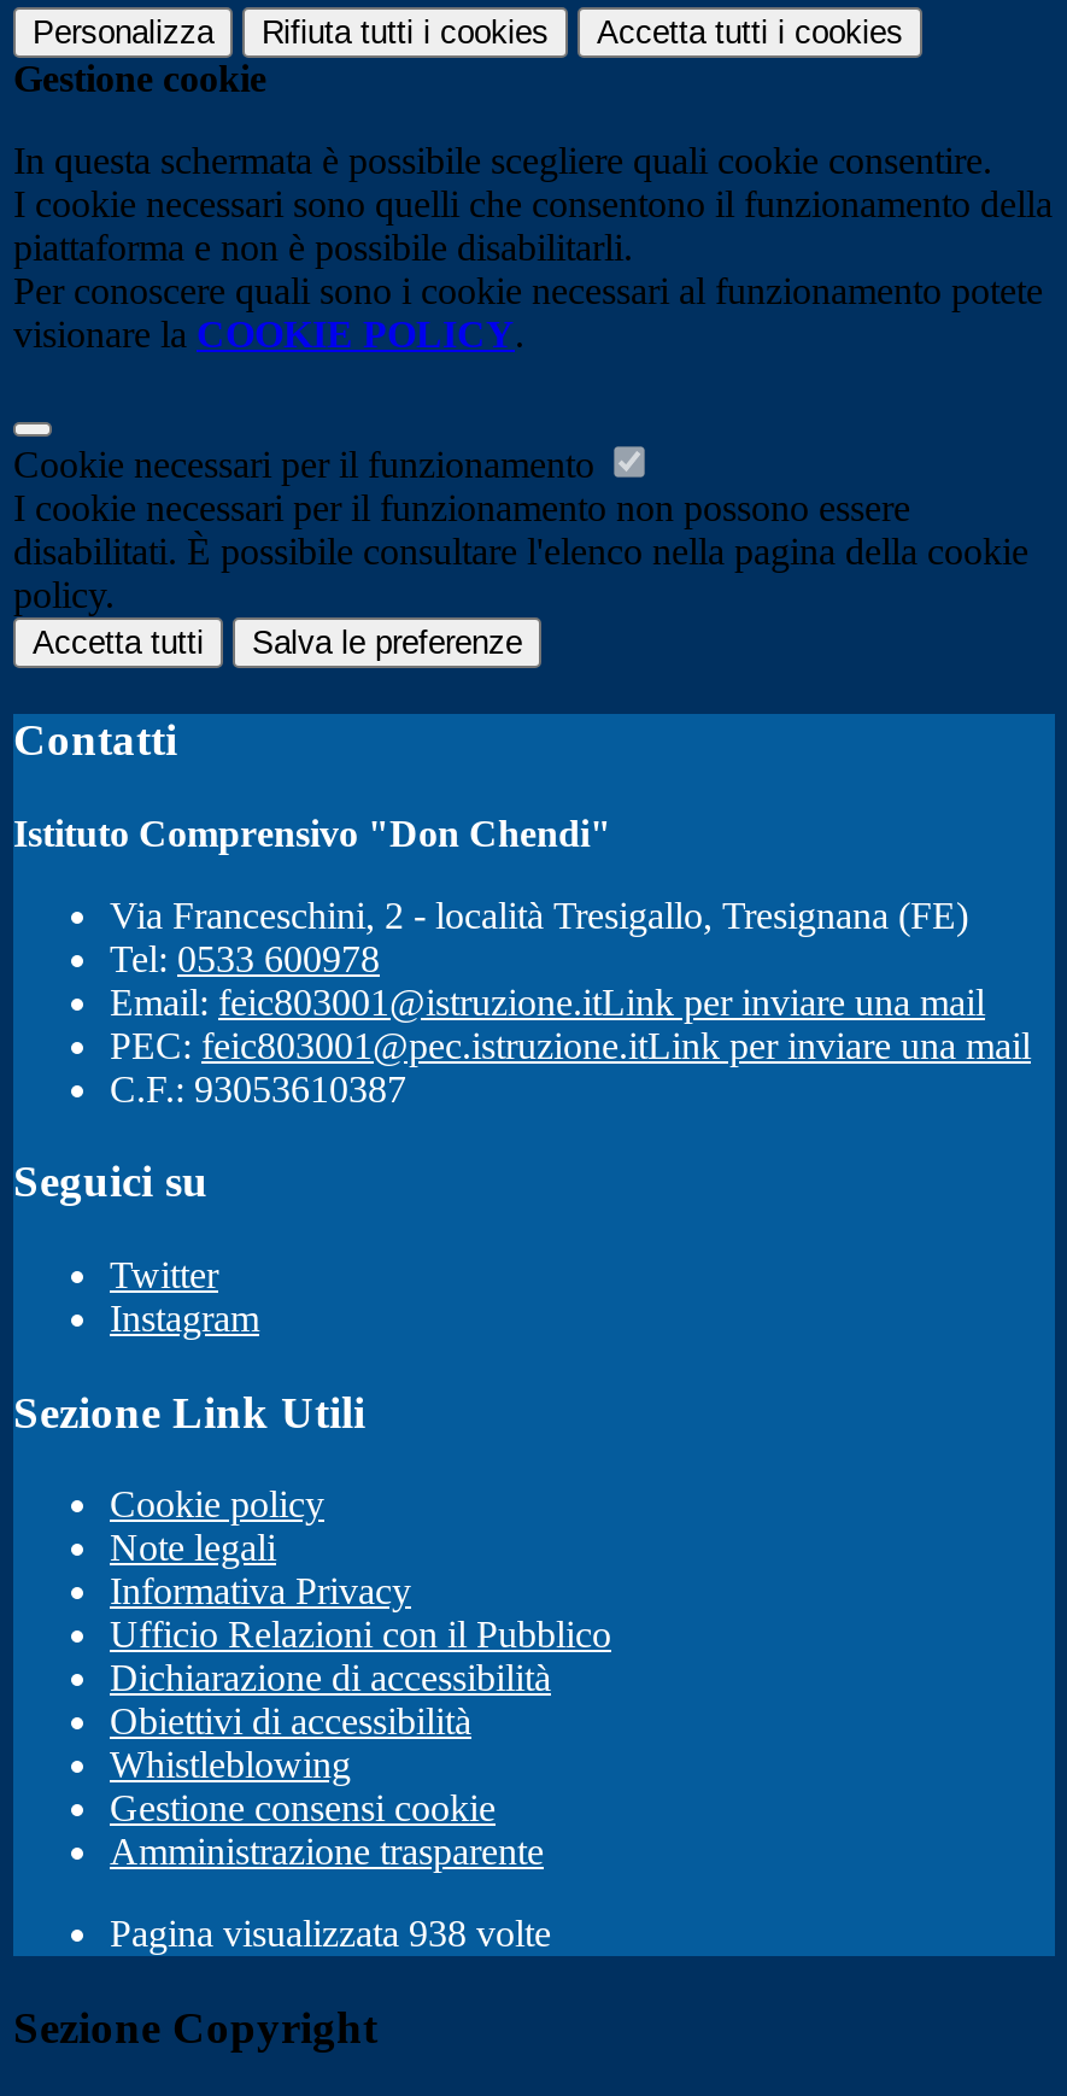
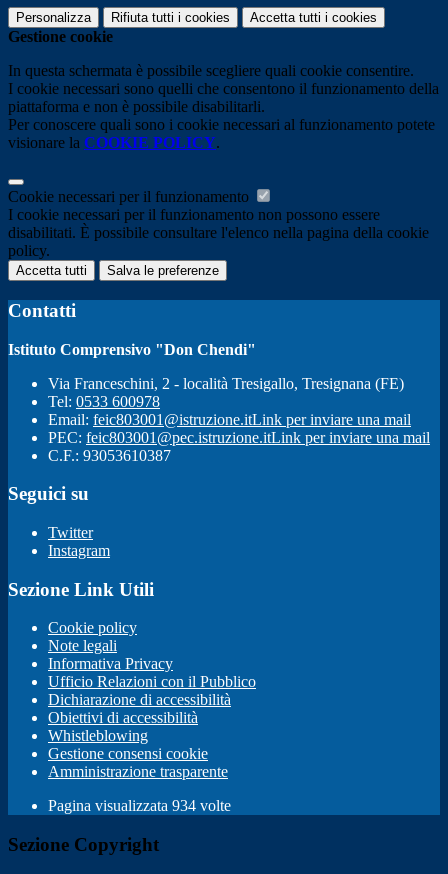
[110,1914,551,1955] Pagina visualizzata 938 volte -> [48,797,231,814] Pagina visualizzata 934 volte

